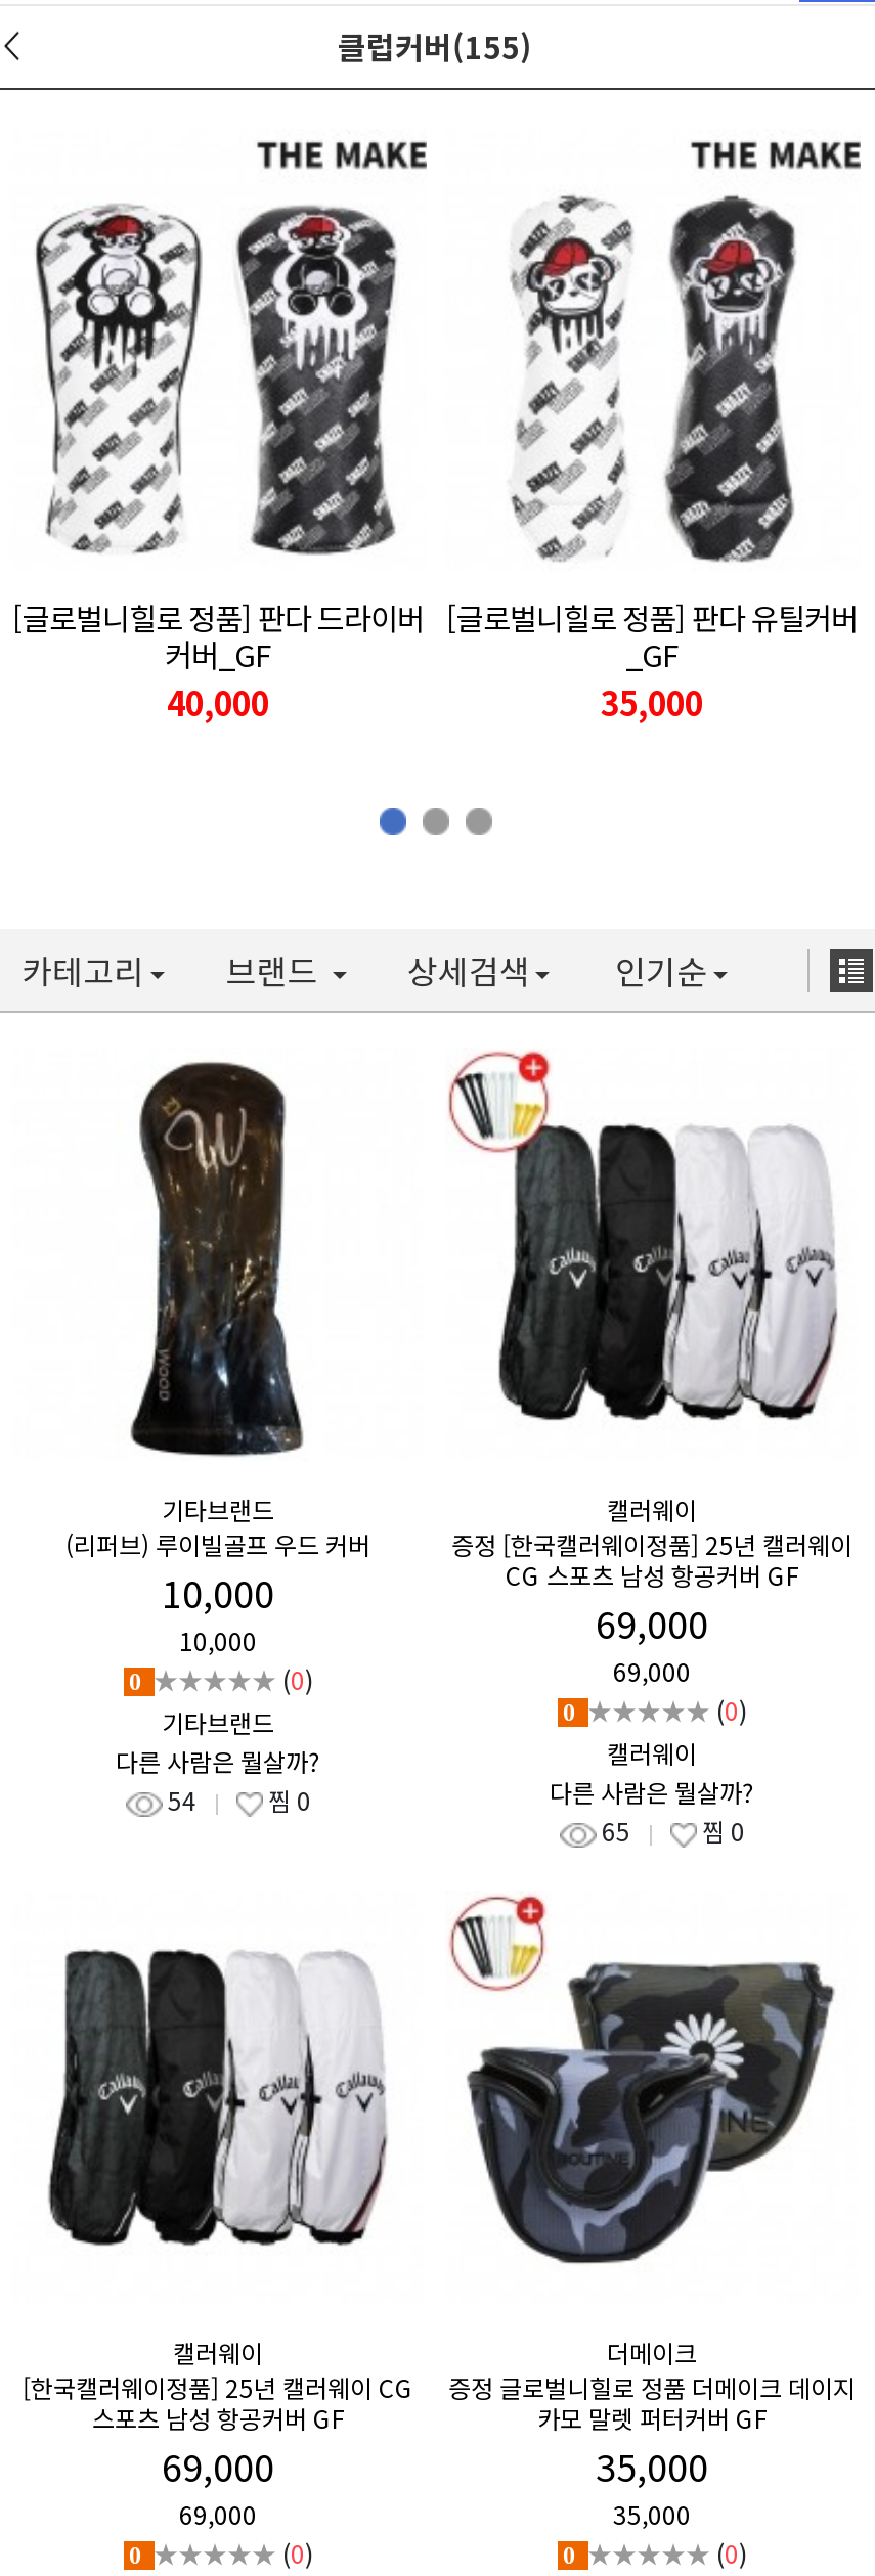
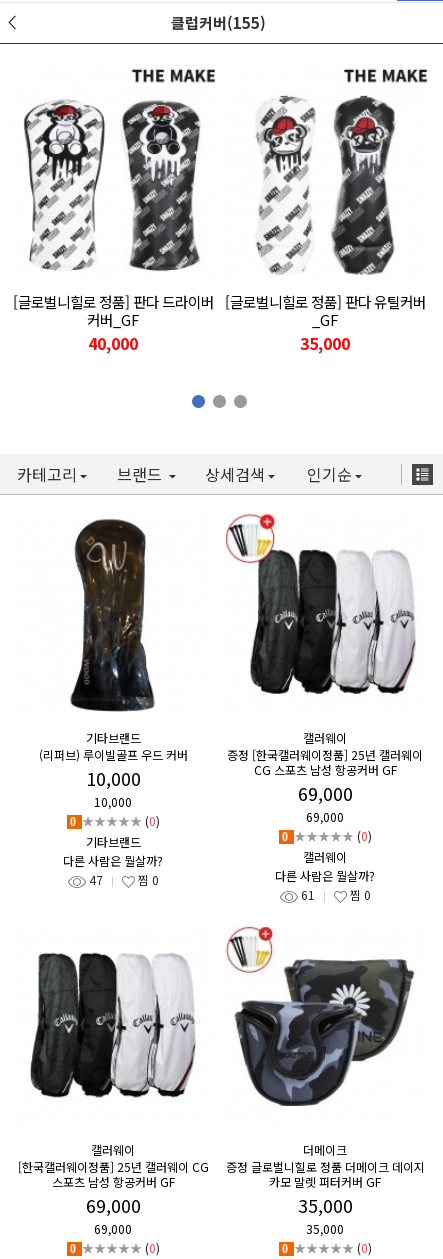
[168,1782,311,1817] 54 찜 0 -> [88,871,158,888] 47 찜 0
[602,1813,745,1848] 65 찜 0 -> [300,886,370,903] 61 찜 0

